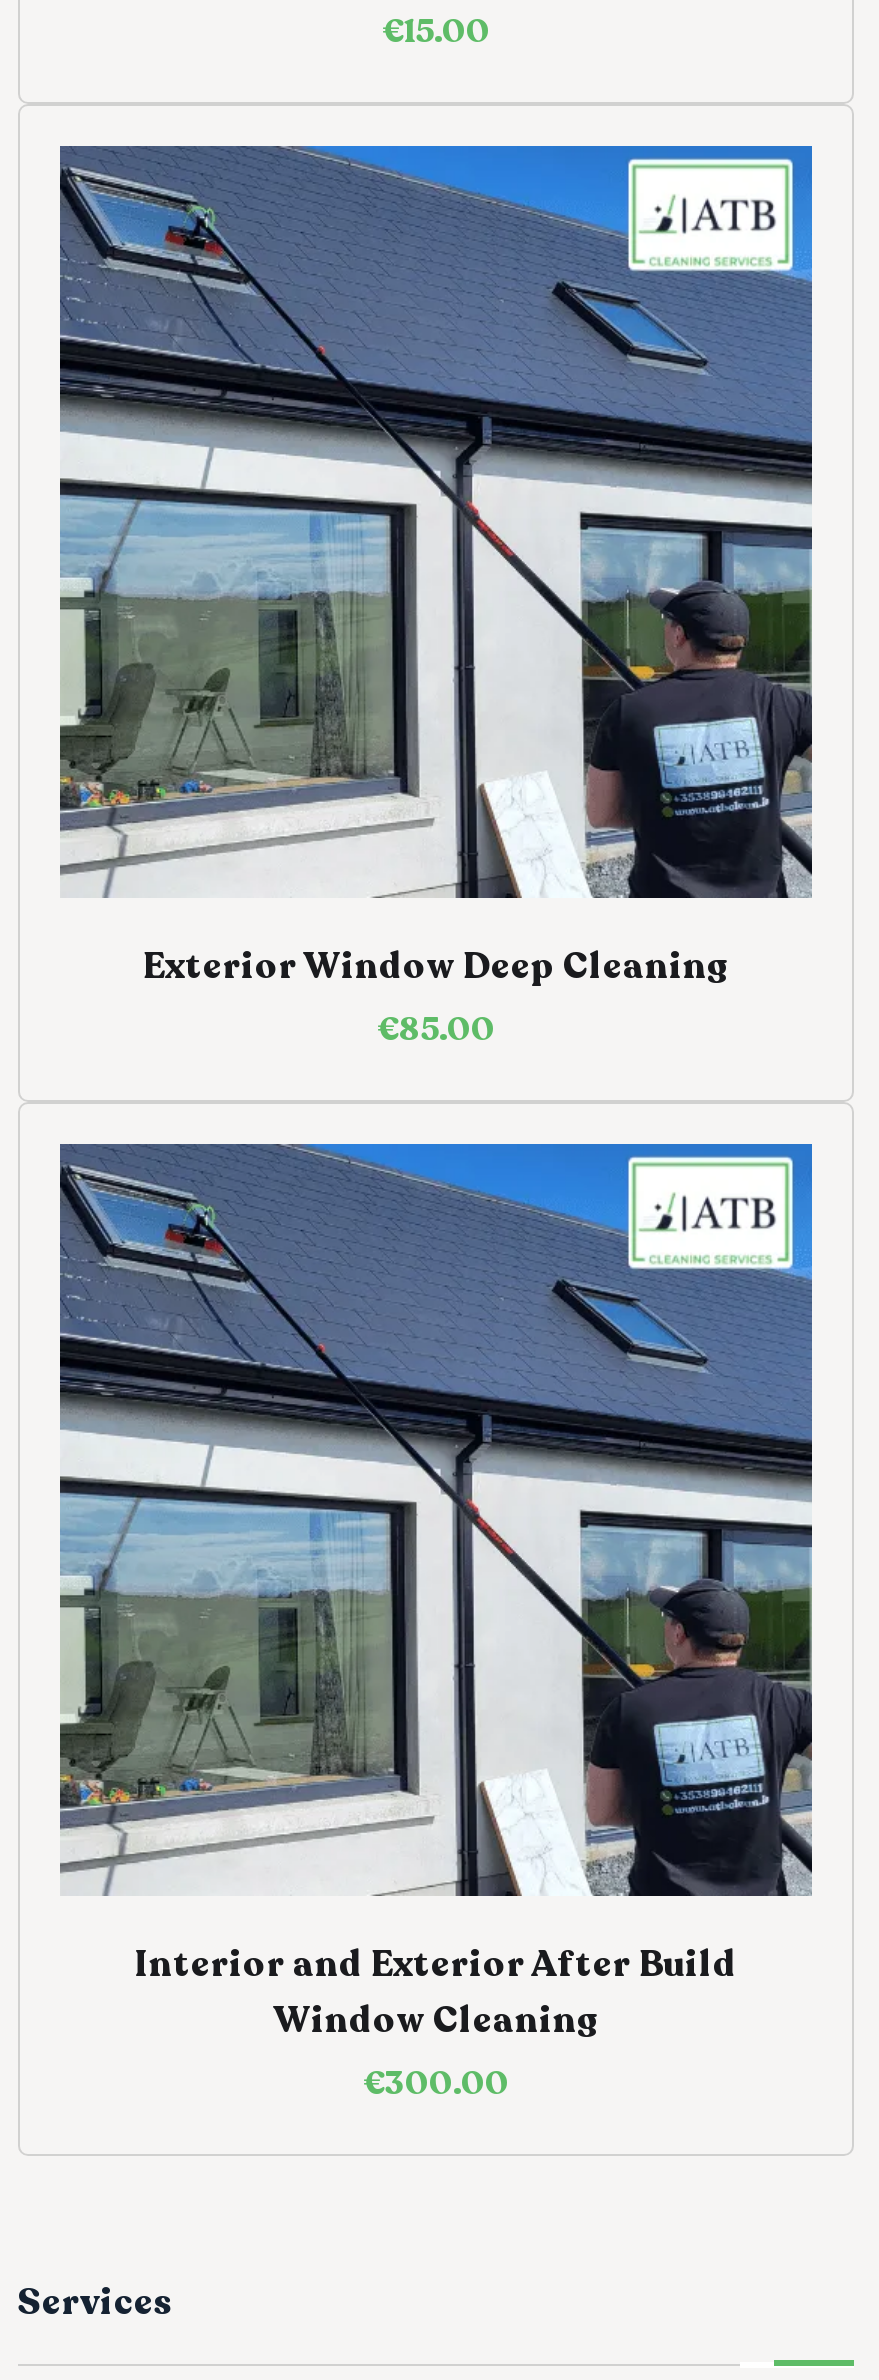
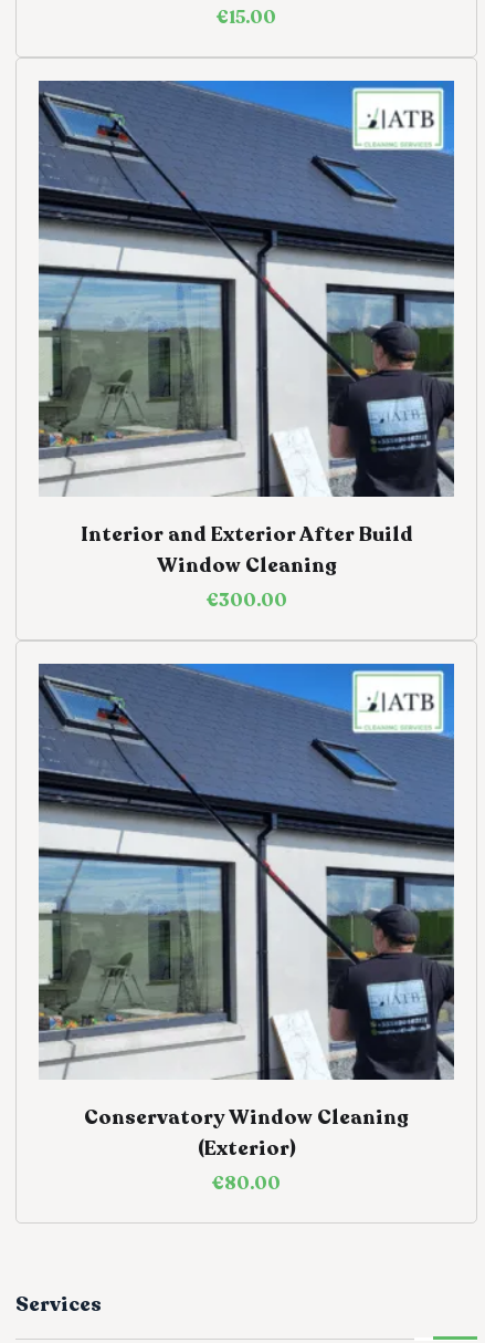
[143,943,729,1053] Exterior Window Deep Cleaning | €85.00 -> none
moved [56,1140,816,2107] -> [36,79,456,613]: [image] | Interior and Exterior After Build | Window Cleaning | €300.00
none -> [84,1104,409,1196] Conservatory Window Cleaning | (Exterior) | €80.00

